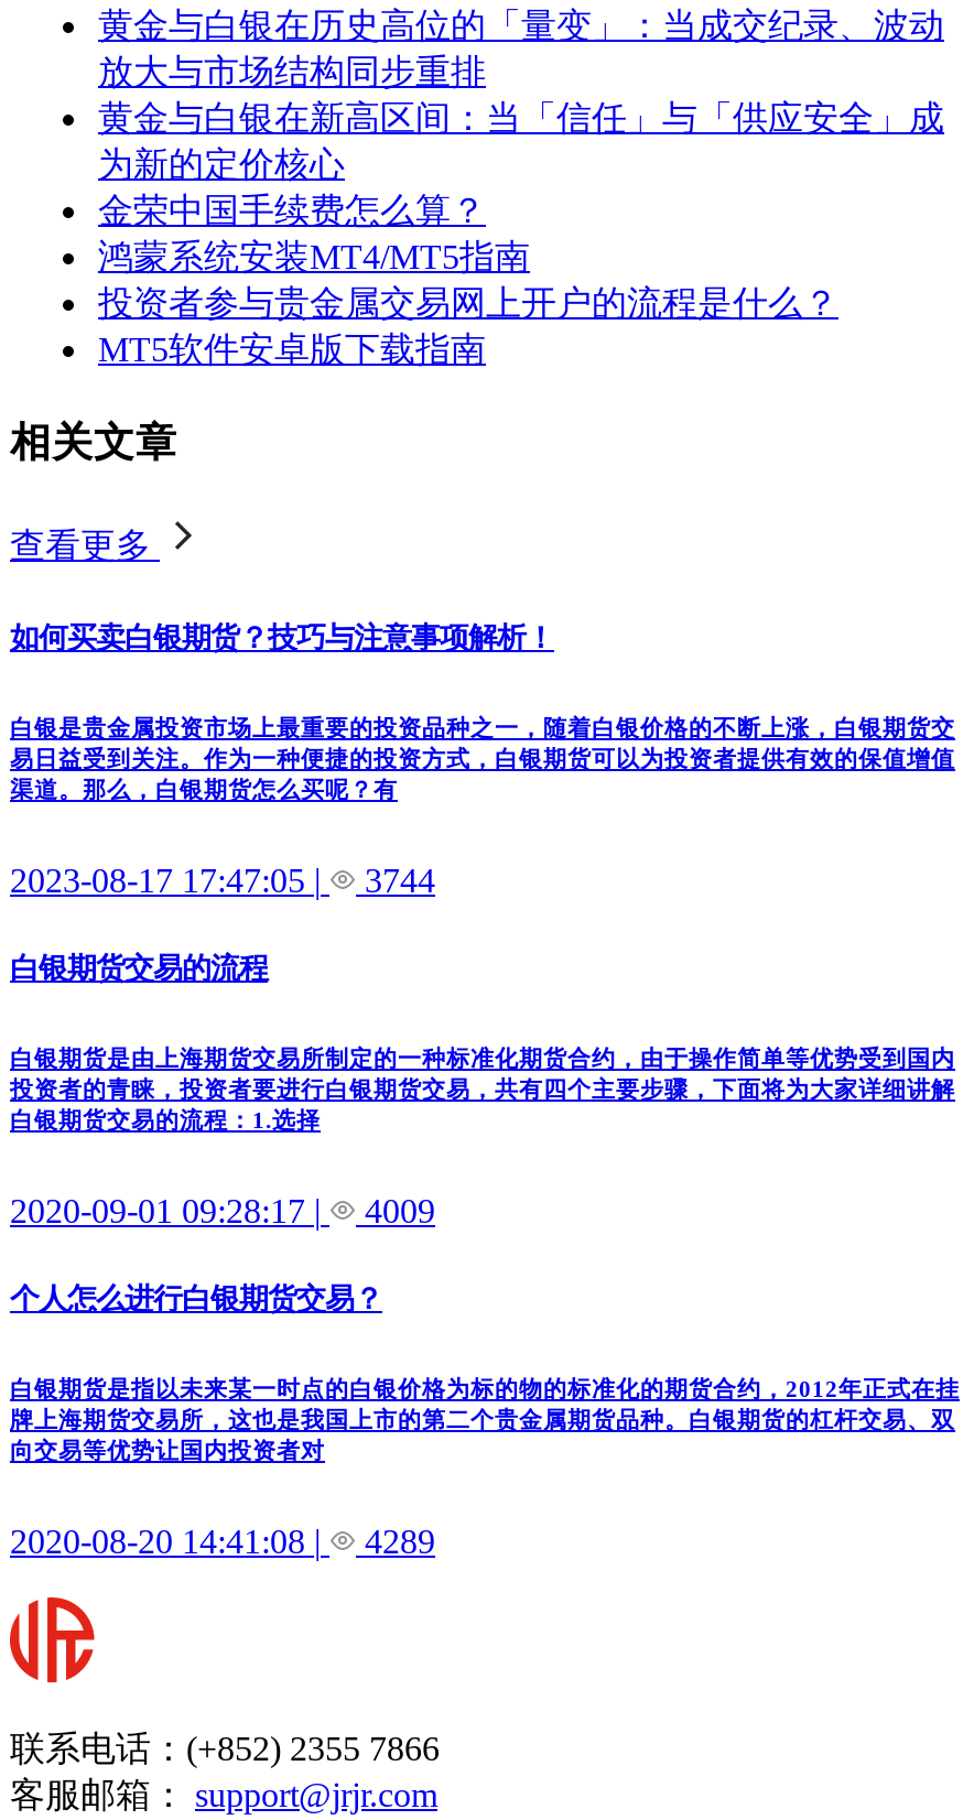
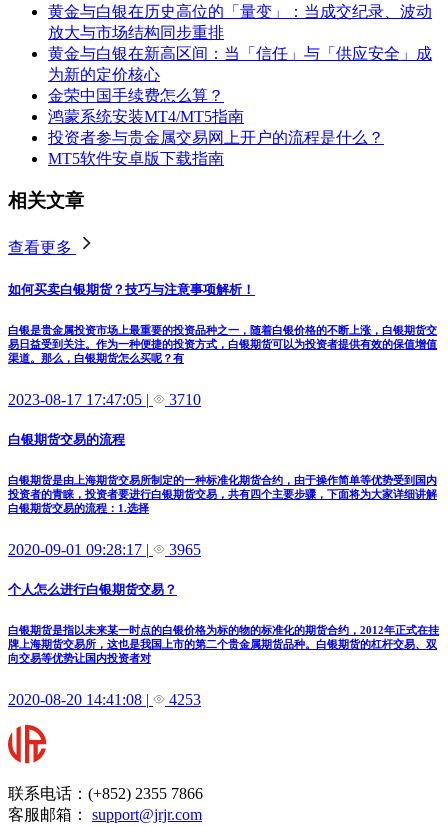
[356,862,435,899] 3744 -> [165,391,201,408] 3710
[356,1193,435,1230] 4009 -> [165,541,201,558] 3965
[356,1523,435,1561] 4289 -> [165,691,201,708] 4253

